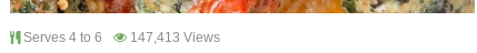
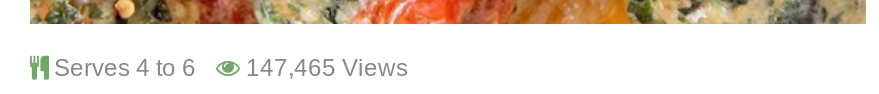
[20,30,220,45] Serves 4 to 6 147,413 Views -> [48,54,408,82] Serves 4 to 6 147,465 Views

